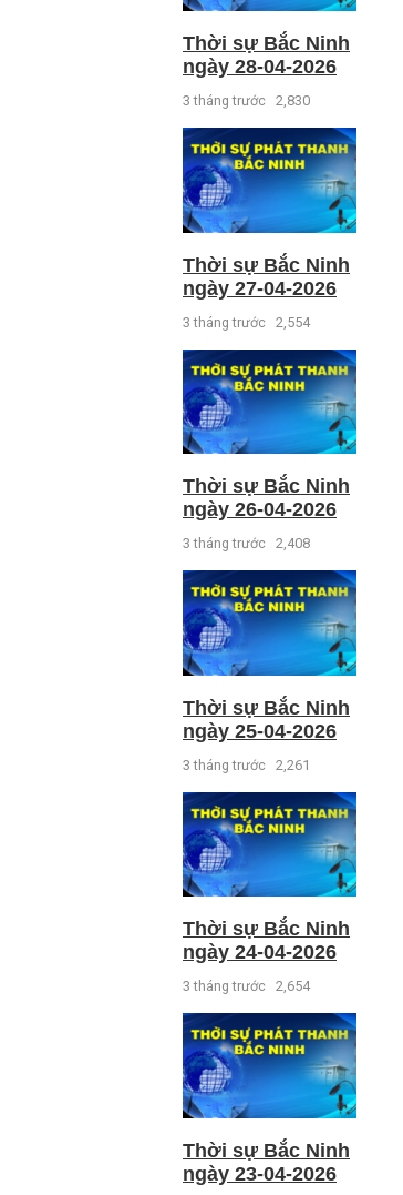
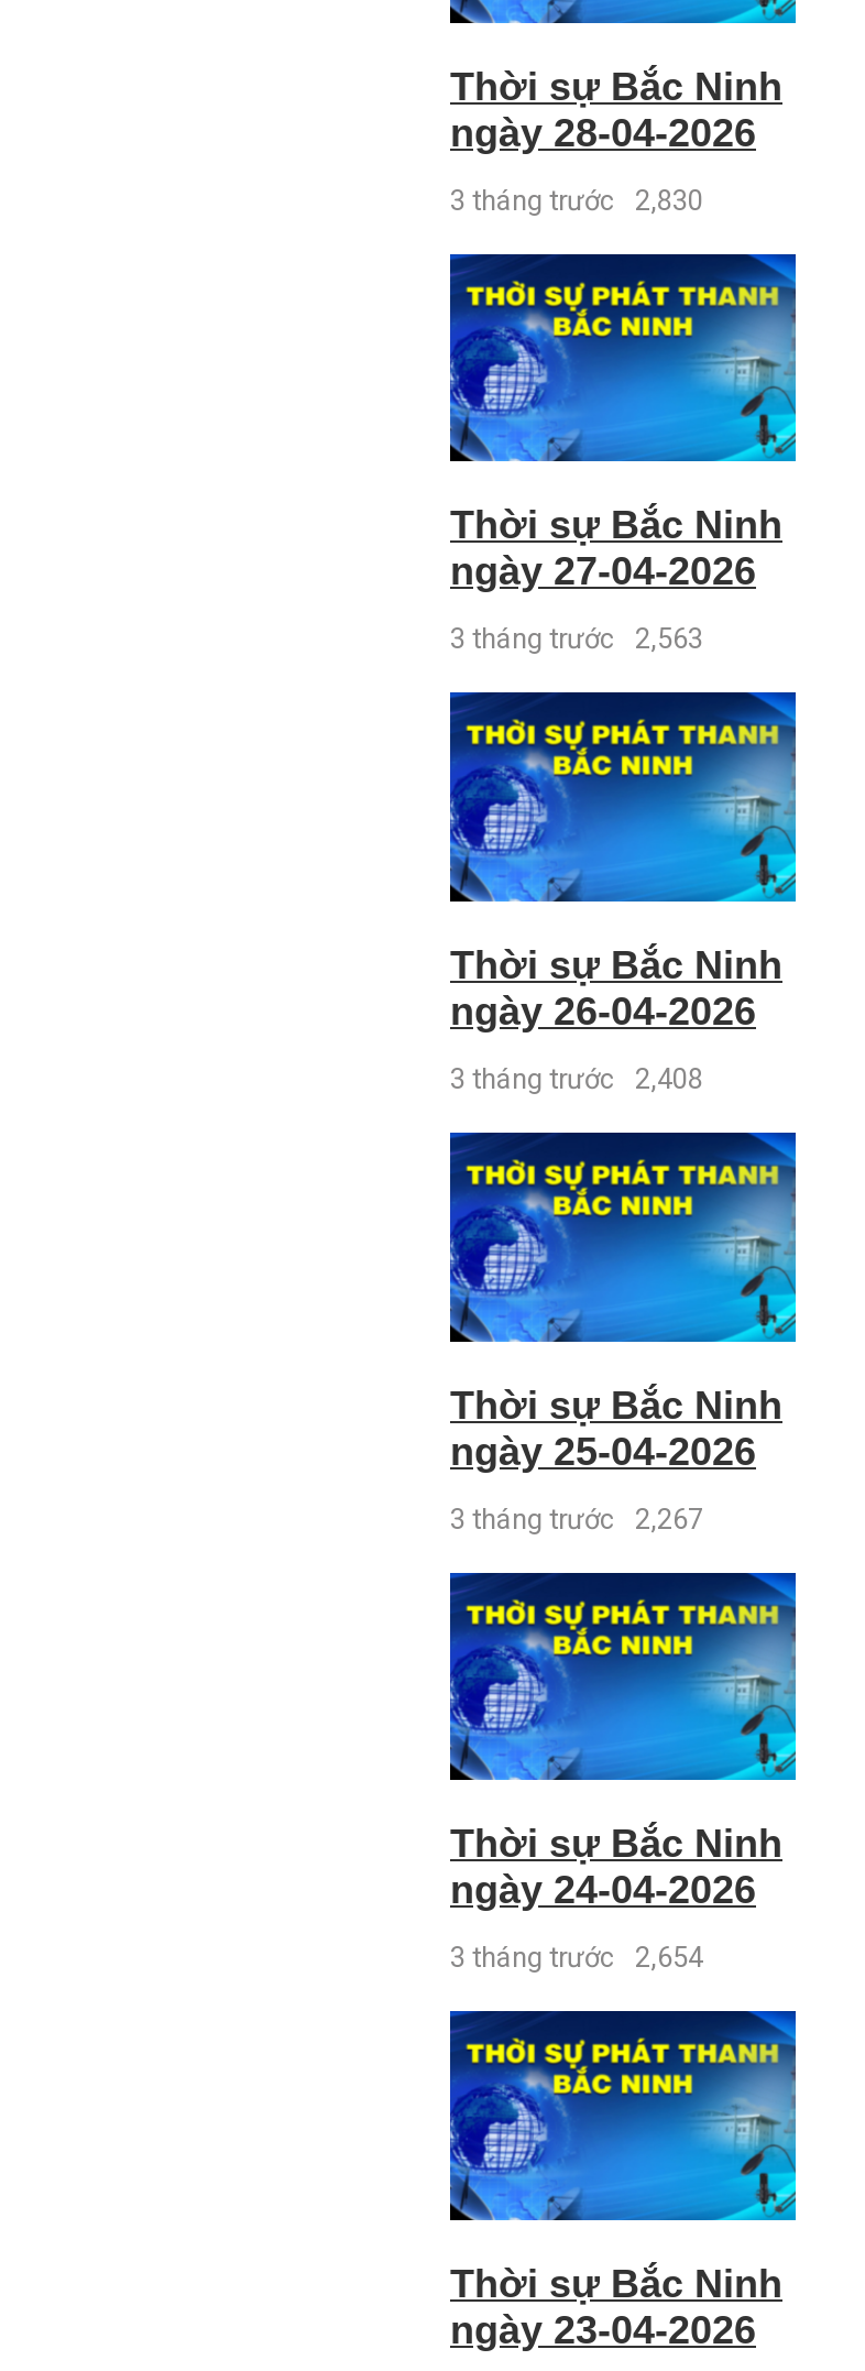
[183,314,310,330] 3 tháng trước 2,554 -> [450,623,703,656] 3 tháng trước 2,563
[183,757,310,773] 3 tháng trước 2,261 -> [450,1501,703,1534] 3 tháng trước 2,267

